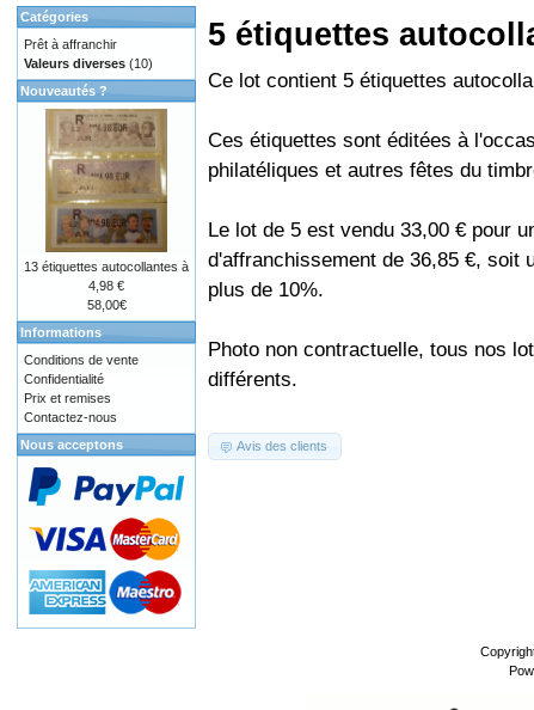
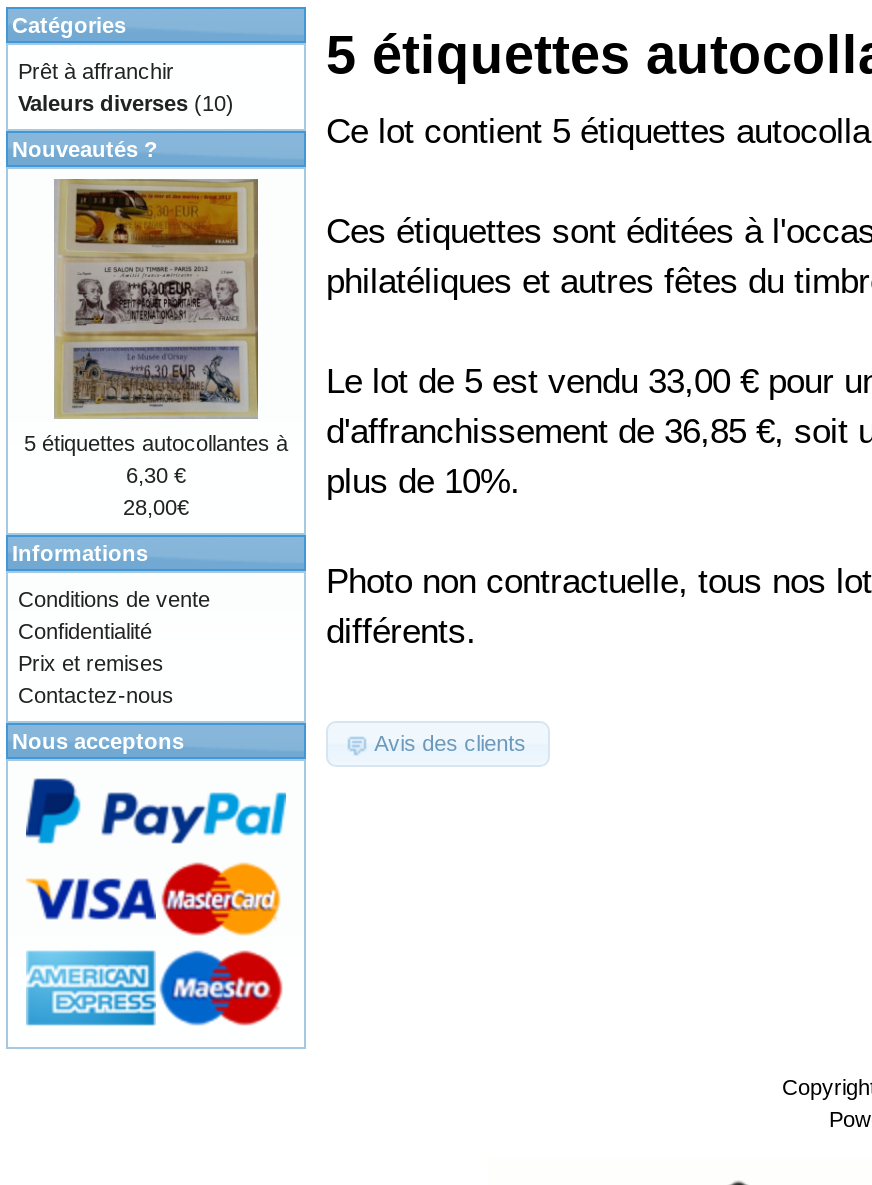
[24,111,189,274] [image] | 13 étiquettes autocollantes à -> [24,179,288,455] [image] | 5 étiquettes autocollantes à
[88,279,124,293] 4,98 € -> [126,463,186,487] 6,30 €
[87,298,126,312] 58,00€ -> [123,495,189,519] 28,00€

